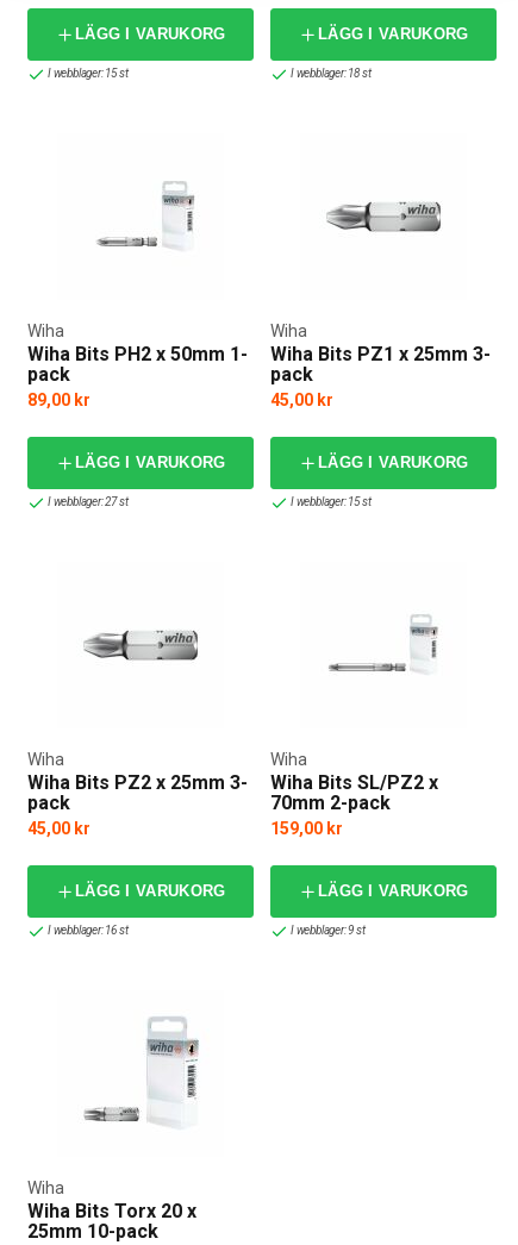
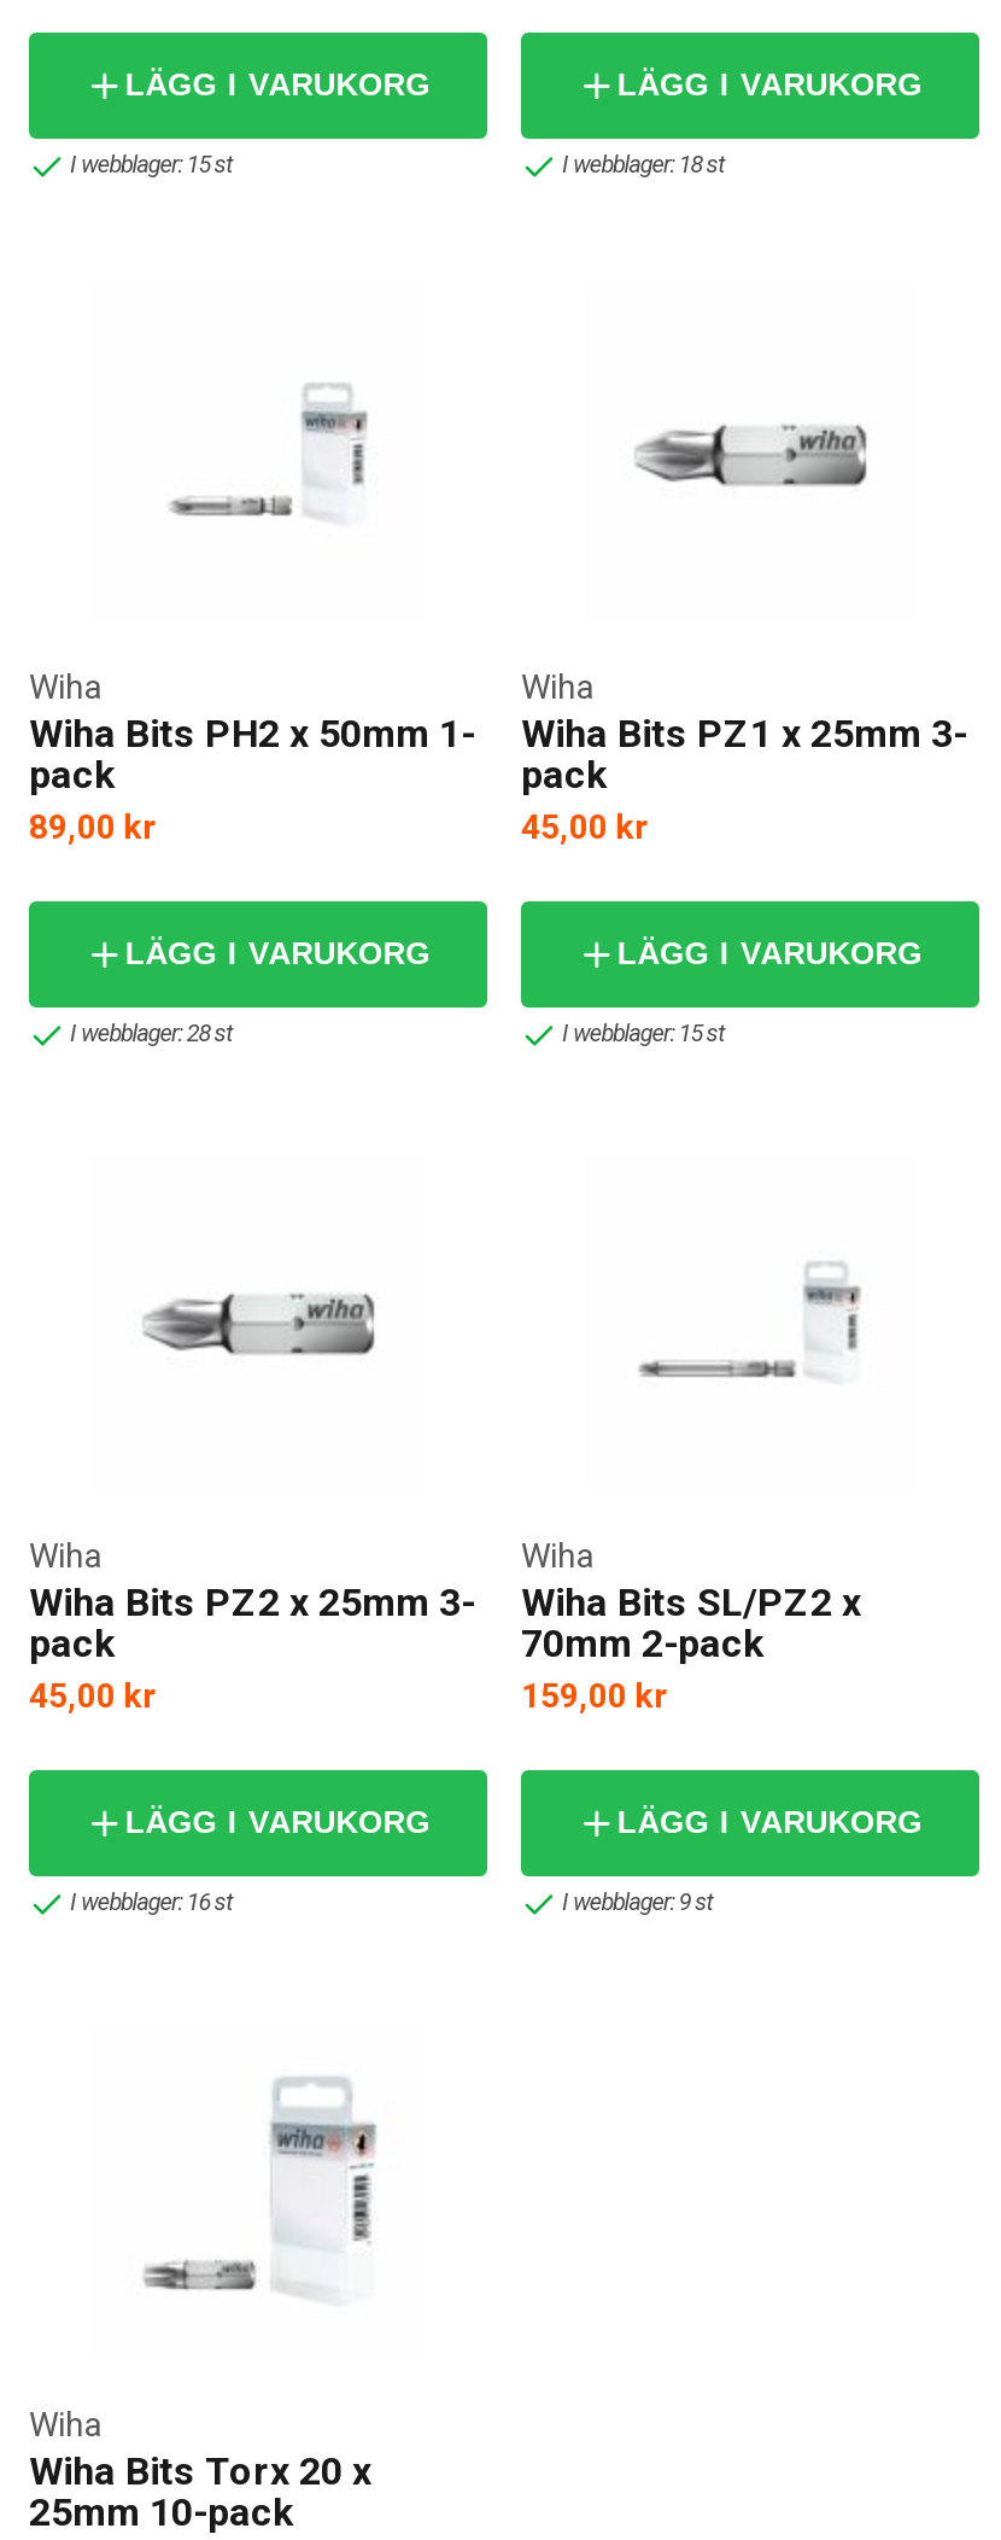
[48,495,128,508] I webblager: 27 st -> [70,1020,233,1046] I webblager: 28 st

